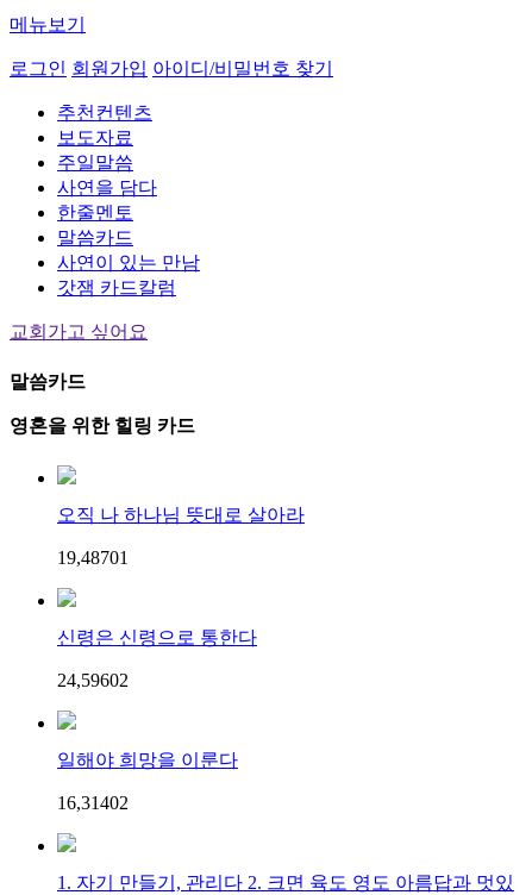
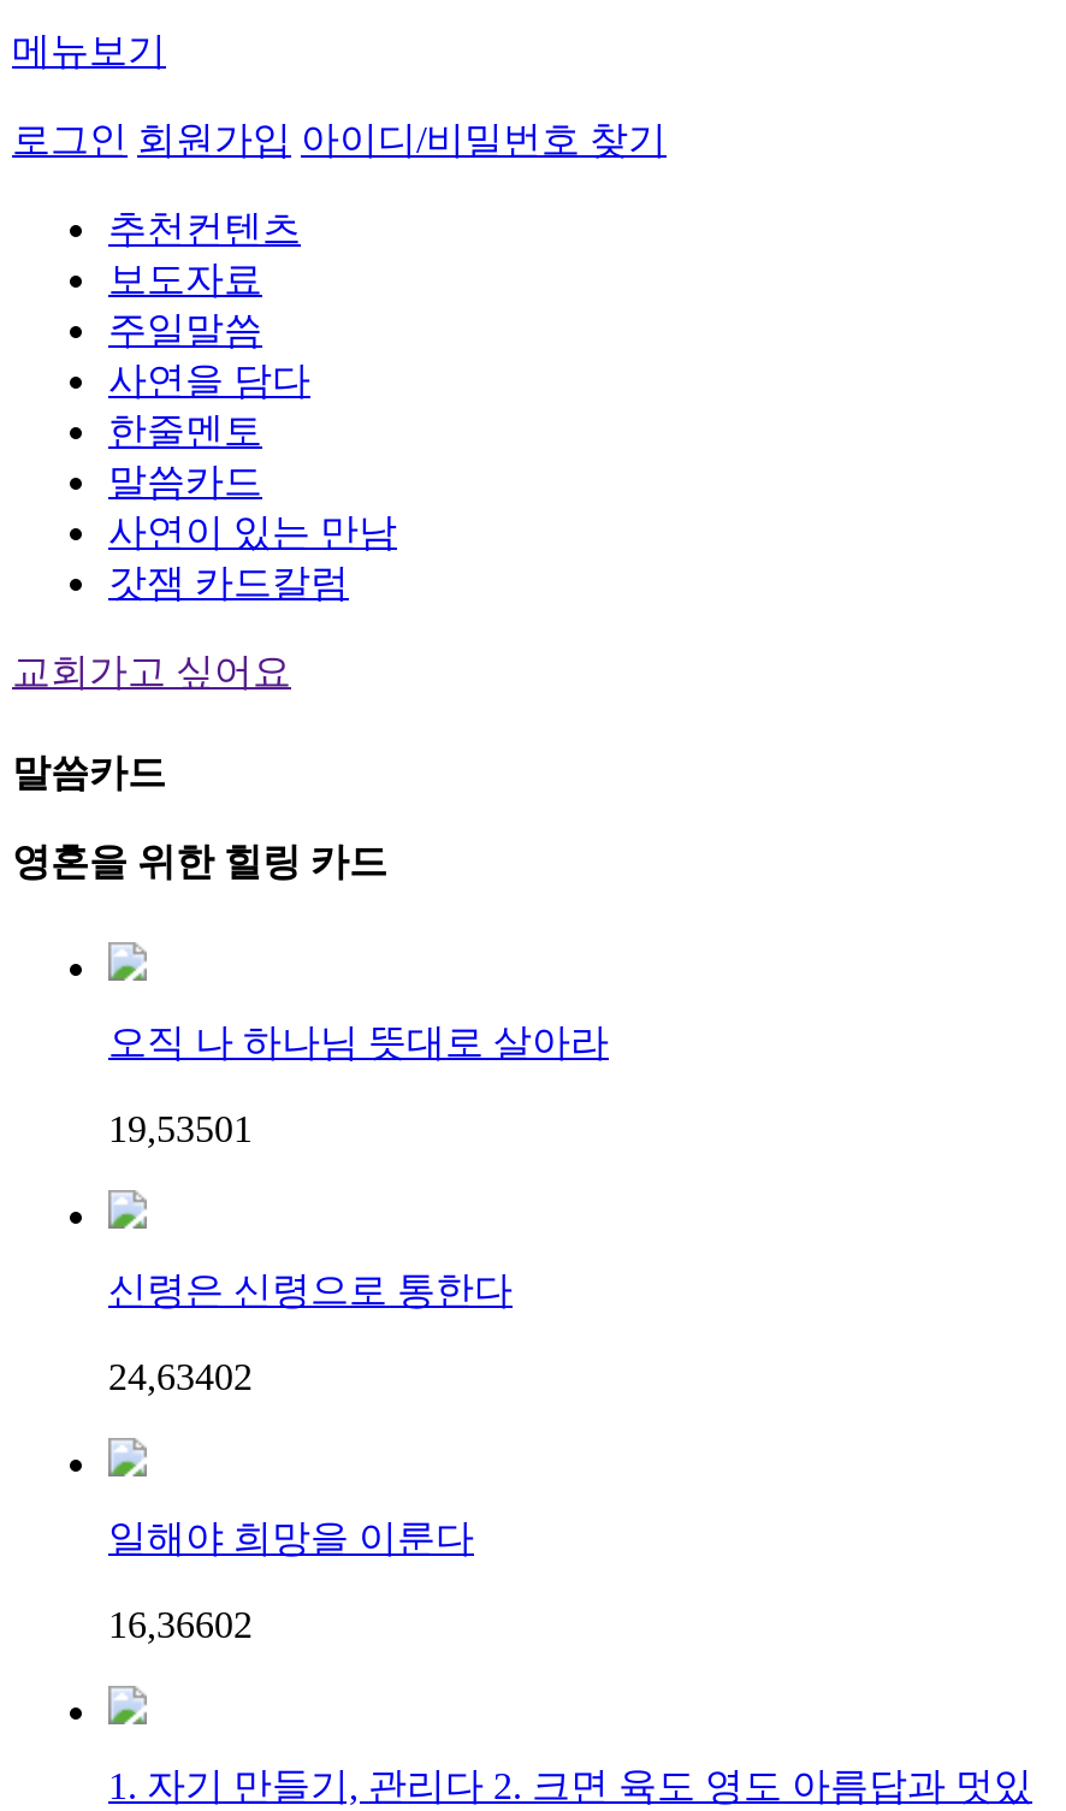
[57,547,129,567] 19,48701 -> [108,1107,253,1148] 19,53501
[57,669,129,690] 24,59602 -> [108,1355,253,1396] 24,63402
[57,792,129,812] 16,31402 -> [108,1603,253,1644] 16,36602

